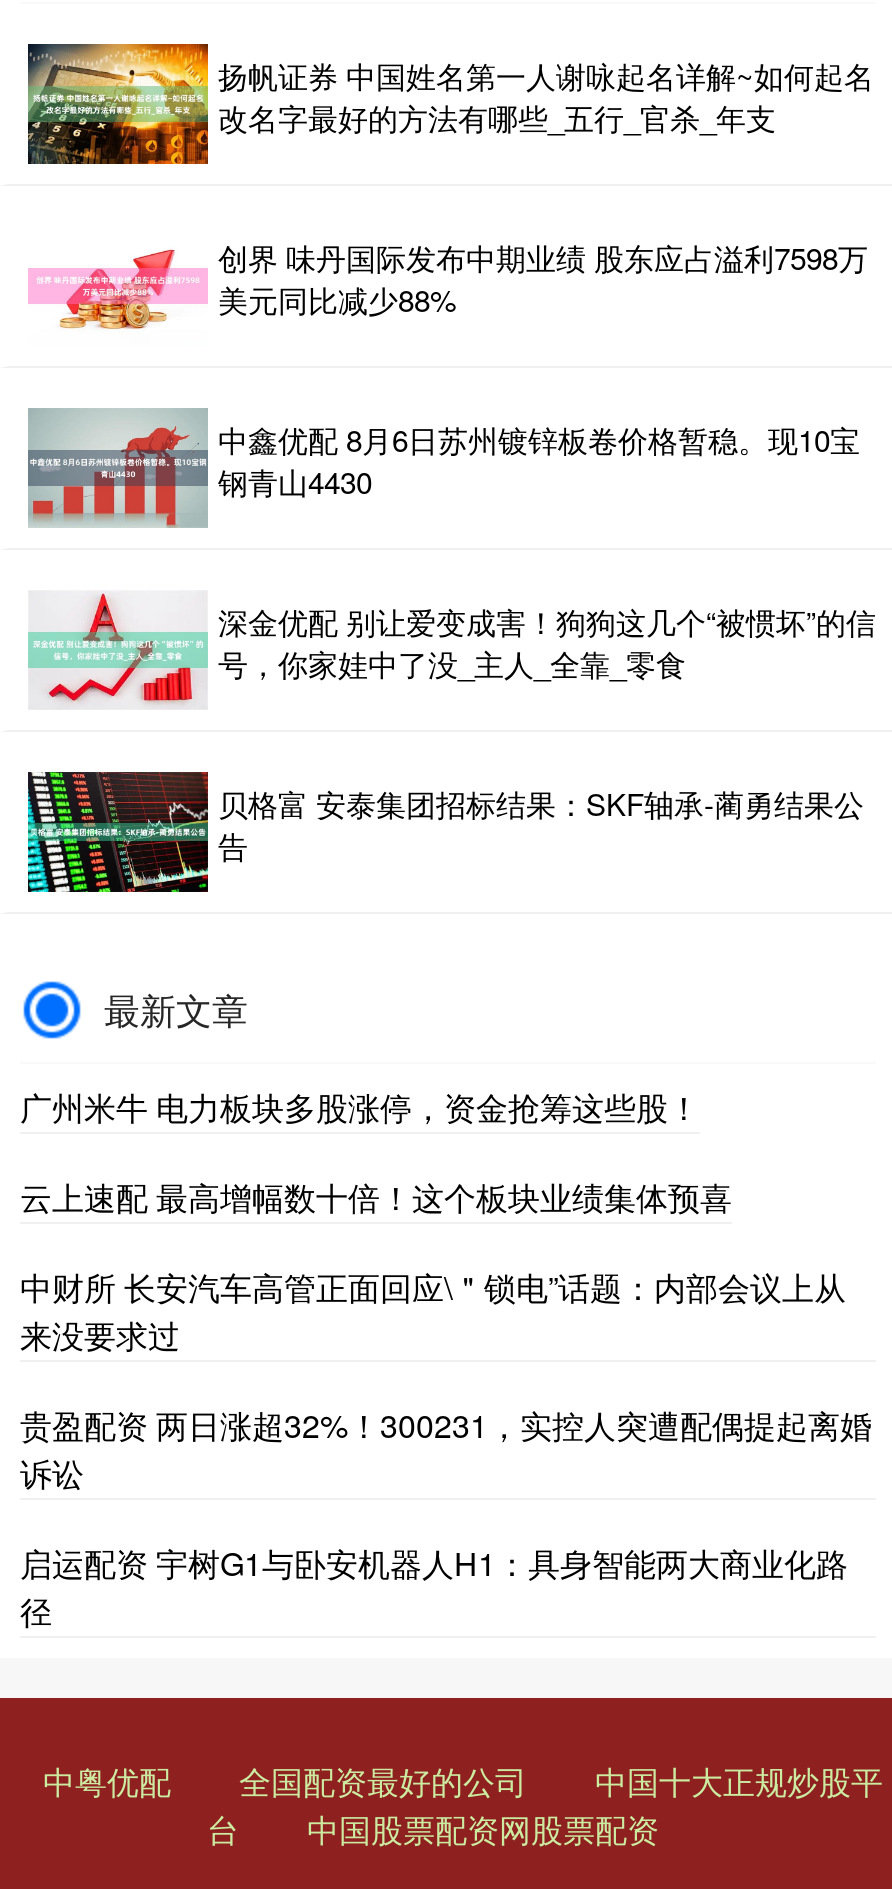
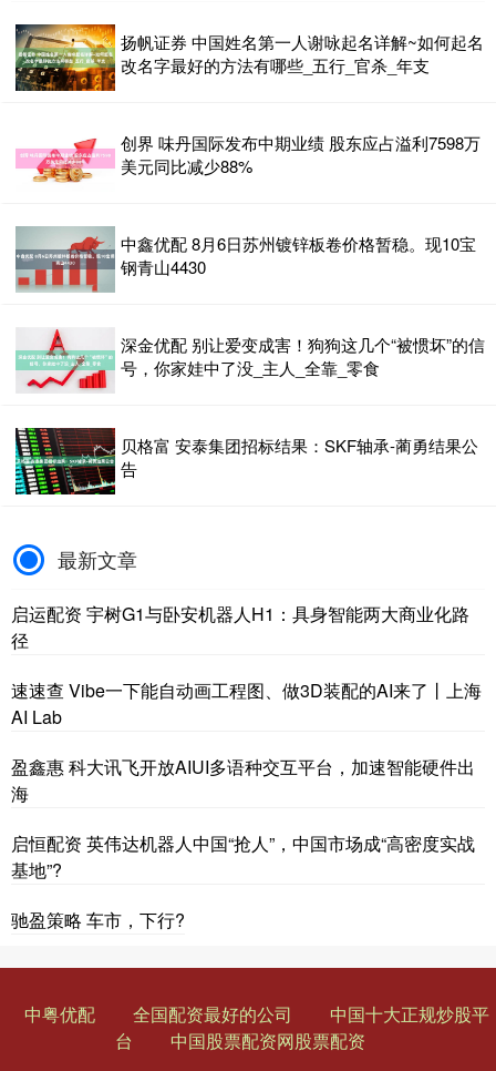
[20,1083,872,1495] 广州米牛 电力板块多股涨停，资金抢筹这些股！ | 云上速配 最高增幅数十倍！这个板块业绩集体预喜 | 中财所 长安汽车高管正面回应\＂锁电”话题：内部会议上从 | 来没要求过 | 贵盈配资 两日涨超32%！300231，实控人突遭配偶提起离婚 | 诉讼 -> none
moved [20,1539,848,1633] -> [11,600,469,653]: 启运配资 宇树G1与卧安机器人H1：具身智能两大商业化路 | 径
none -> [11,677,482,932] 速速查 Vibe一下能自动画工程图、做3D装配的AI来了丨上海 | AI Lab | 盈鑫惠 科大讯飞开放AIUI多语种交互平台，加速智能硬件出 | 海 | 启恒配资 英伟达机器人中国“抢人”，中国市场成“高密度实战 | 基地”? | 驰盈策略 车市，下行?

